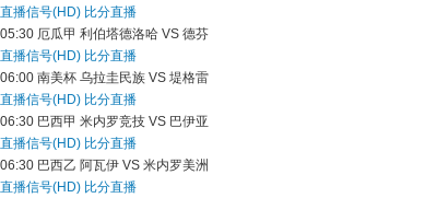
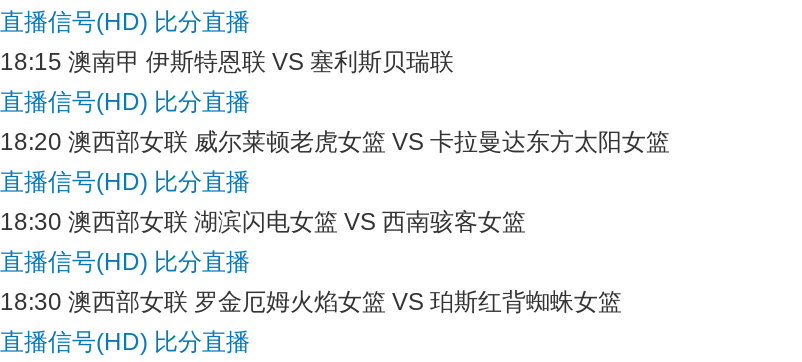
[0,26,209,42] 05:30 厄瓜甲利伯塔德洛哈 VS 德芬 -> [0,48,454,76] 18:15 澳南甲伊斯特恩联 VS 塞利斯贝瑞联
[0,70,209,85] 06:00 南美杯乌拉圭民族 VS 堤格雷 -> [0,128,670,156] 18:20 澳西部女联威尔莱顿老虎女篮 VS 卡拉曼达东方太阳女篮
[0,114,209,129] 06:30 巴西甲米内罗竞技 VS 巴伊亚 -> [0,208,526,236] 18:30 澳西部女联湖滨闪电女篮 VS 西南骇客女篮
[0,158,209,173] 06:30 巴西乙阿瓦伊 VS 米内罗美洲 -> [0,288,622,316] 18:30 澳西部女联罗金厄姆火焰女篮 VS 珀斯红背蜘蛛女篮

